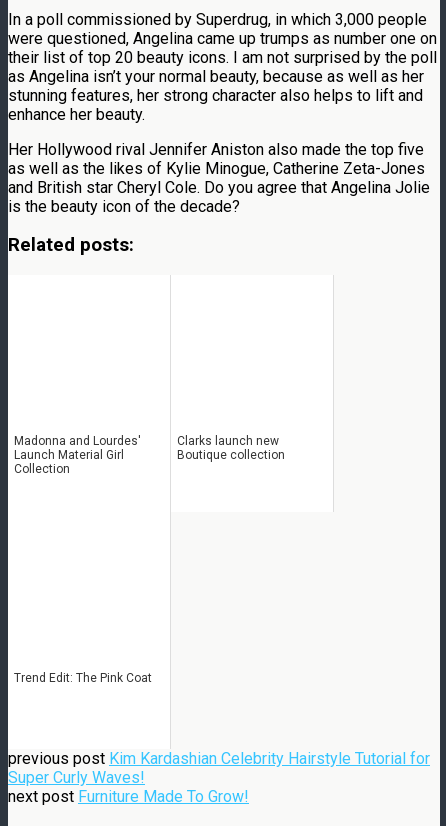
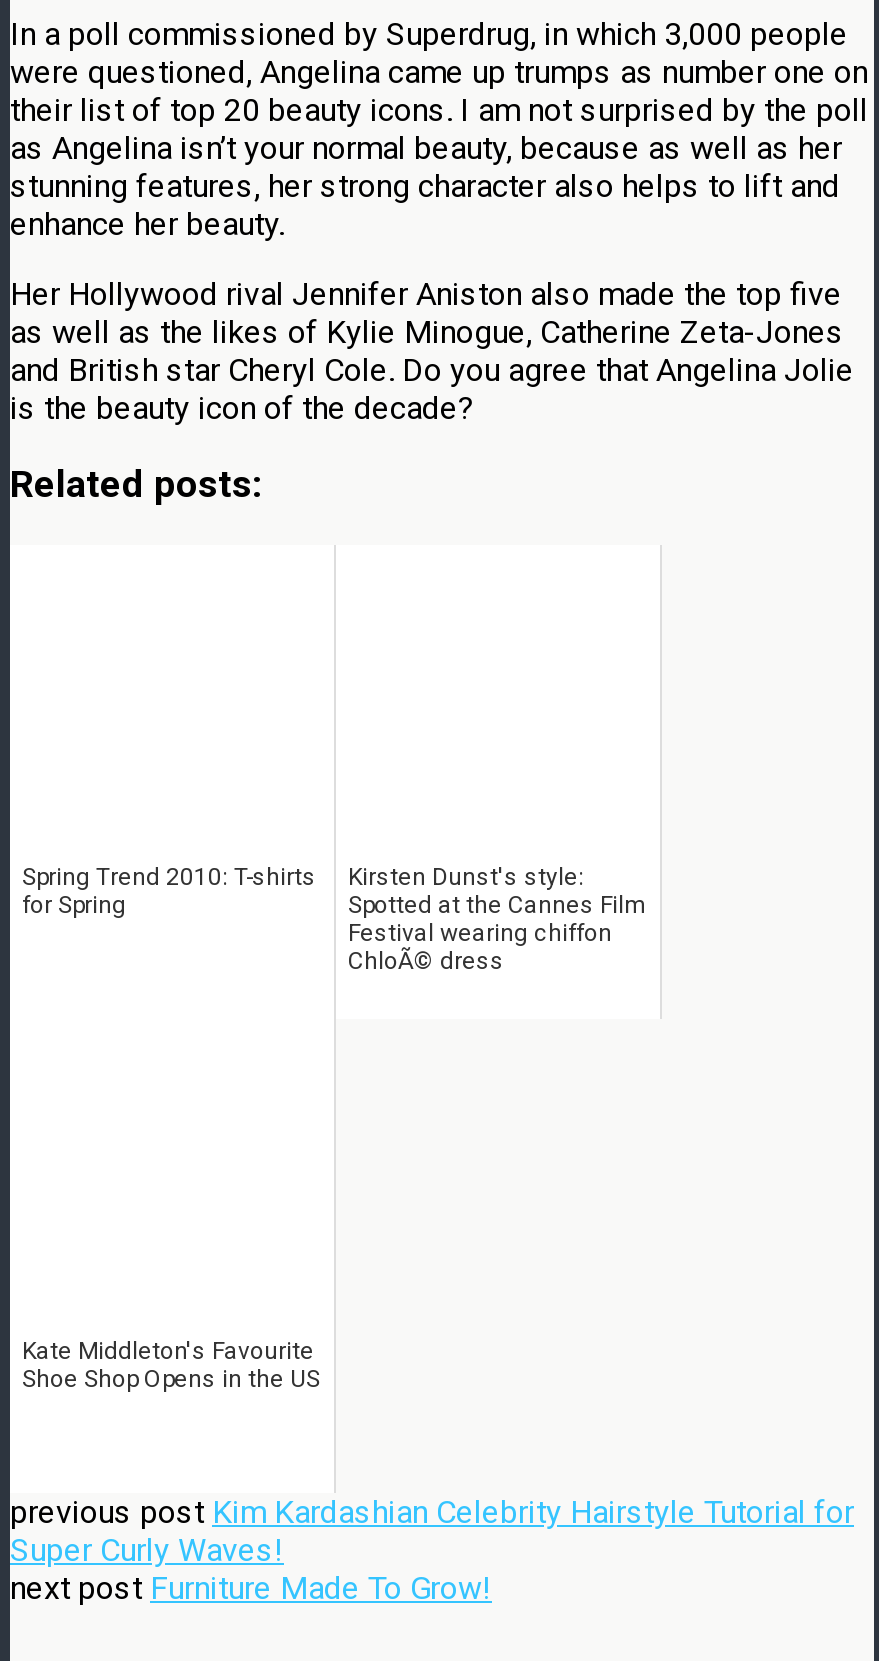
[14,434,141,476] Madonna and Lourdes' | Launch Material Girl | Collection -> [22,863,316,919] Spring Trend 2010: T-shirts | for Spring
[177,434,285,462] Clarks launch new | Boutique collection -> [348,863,646,975] Kirsten Dunst's style: | Spotted at the Cannes Film | Festival wearing chiffon | ChloÃ© dress
[14,671,152,685] Trend Edit: The Pink Coat -> [22,1337,320,1393] Kate Middleton's Favourite | Shoe Shop Opens in the US

